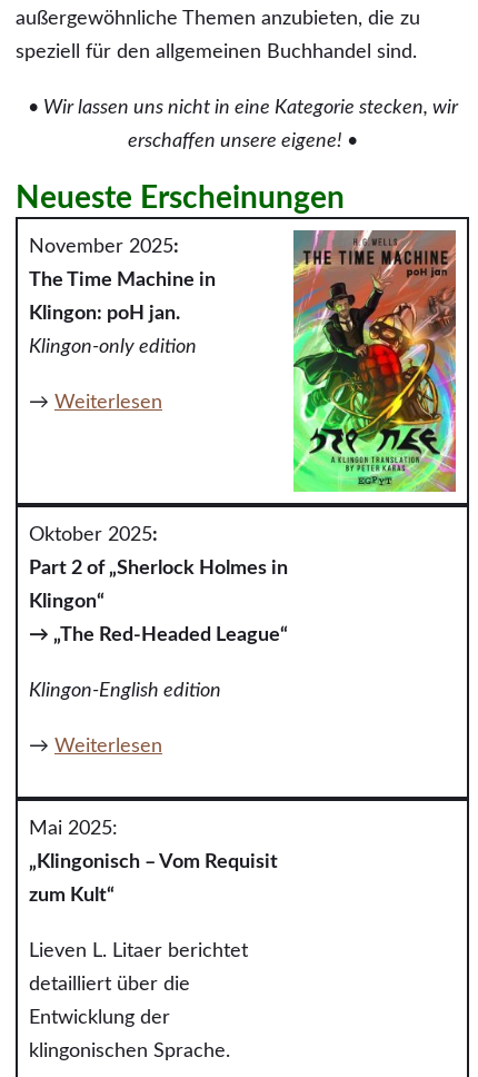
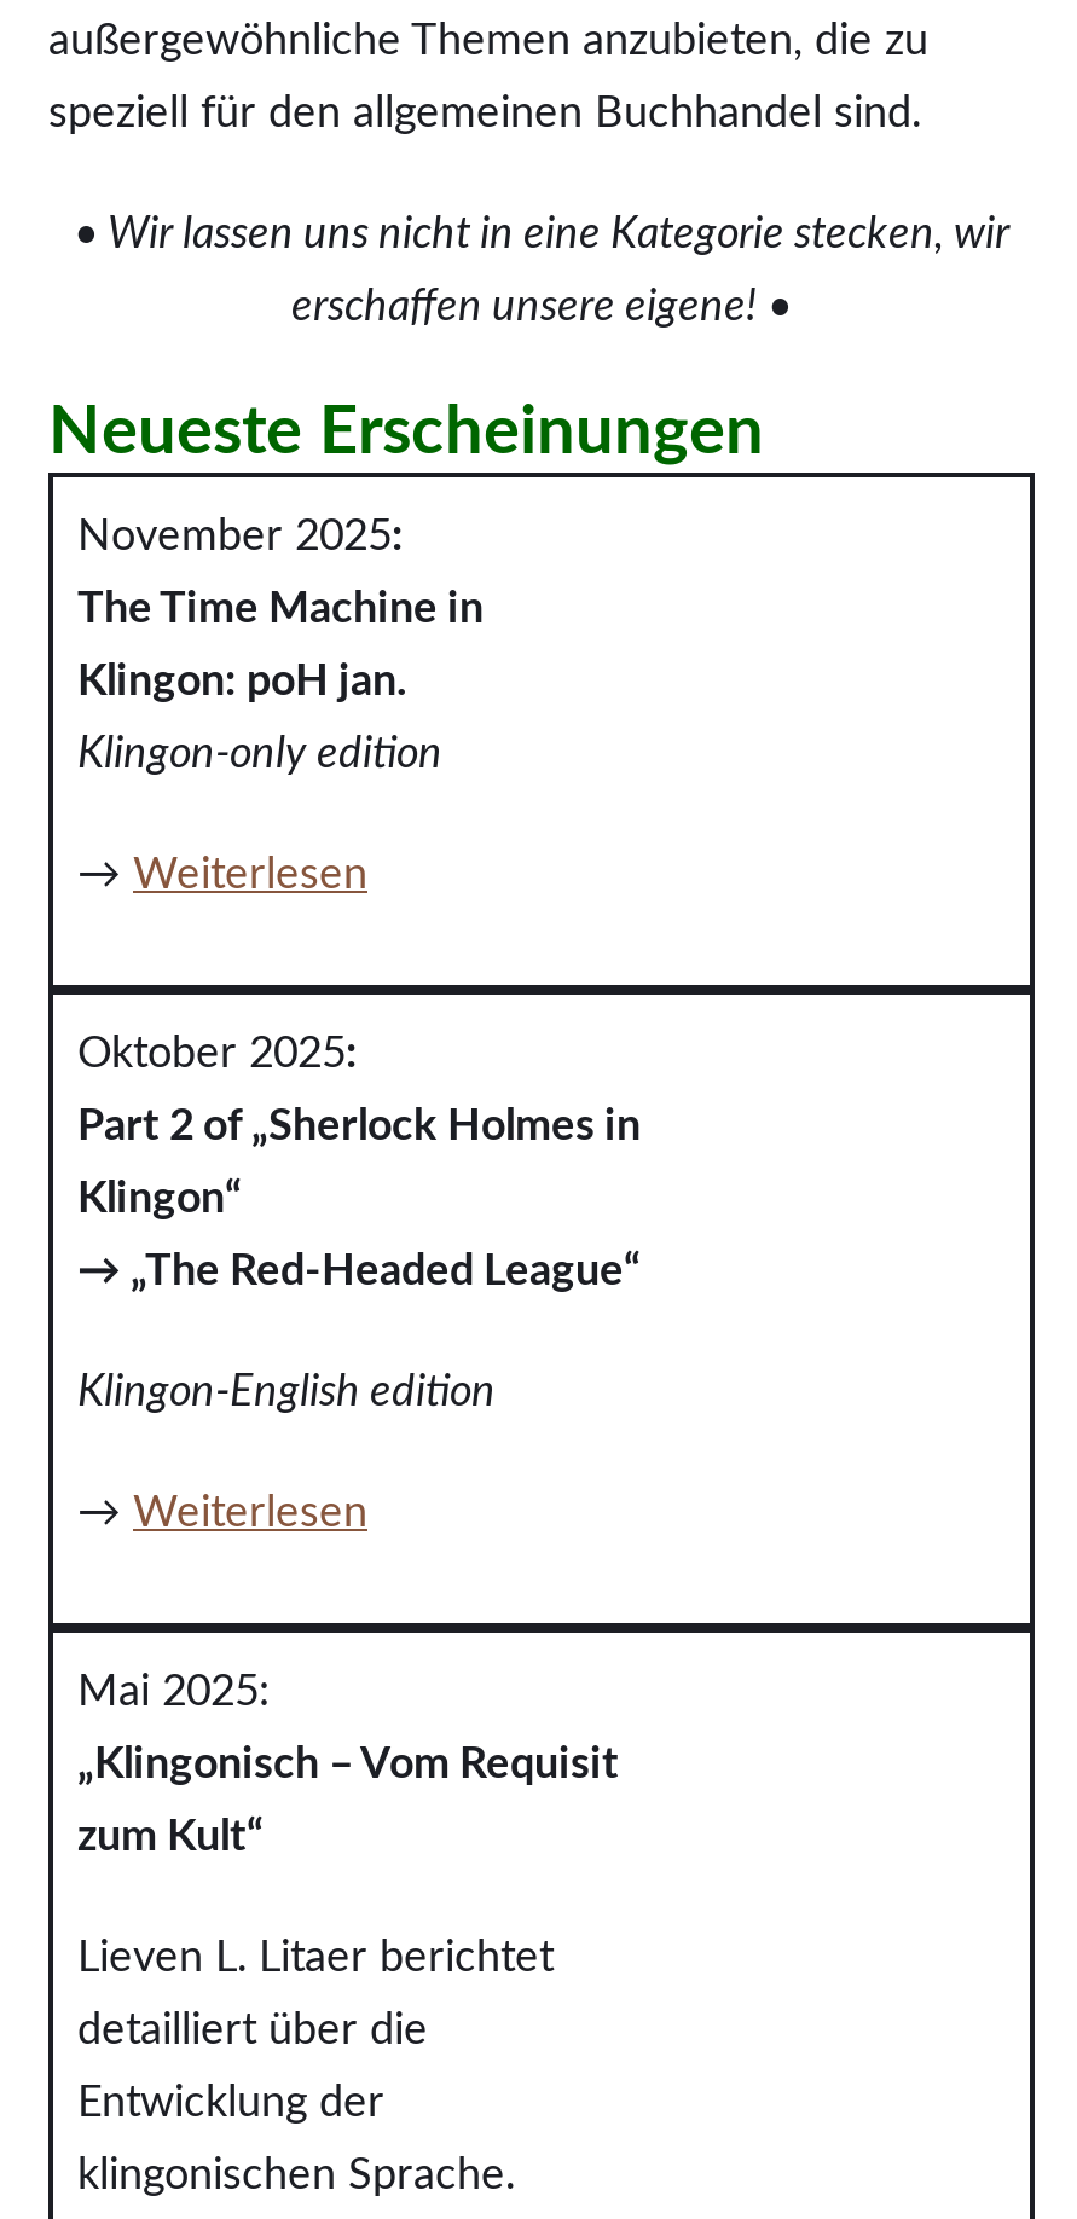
[292,229,457,493] [image] -> none

